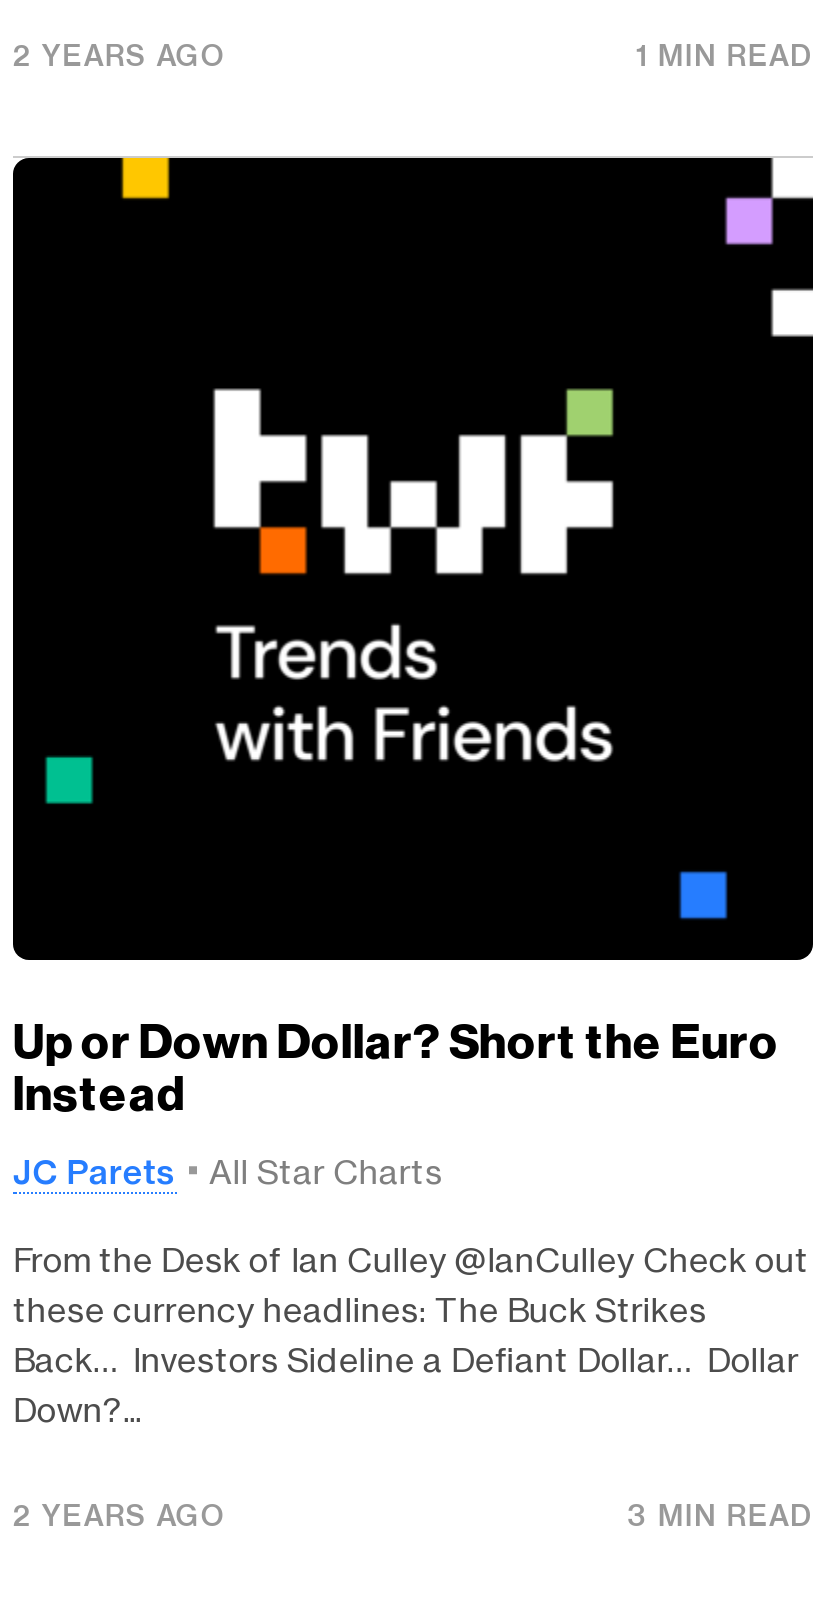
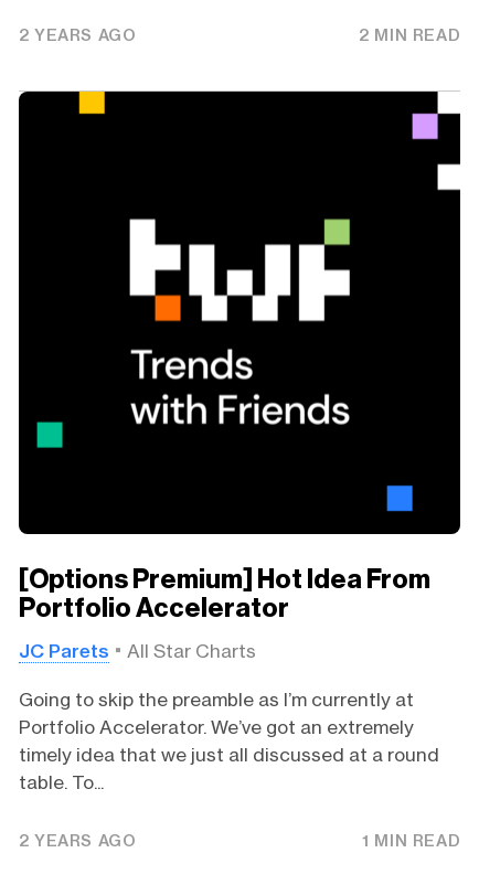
[635,39,813,75] 1 MIN READ -> [359,26,460,46] 2 MIN READ
[13,1015,779,1123] Up or Down Dollar? Short the Euro | Instead -> [19,564,430,624] [Options Premium] Hot Idea From | Portfolio Accelerator
[13,1240,809,1430] From the Desk of Ian Culley @IanCulley Check out | these currency headlines: The Buck Strikes | Back… Investors Sideline a Defiant Dollar… Dollar | Down?... -> [19,688,439,793] Going to skip the preamble as I’m currently at | Portfolio Accelerator. We’ve got an extremely | timely idea that we just all discussed at a round | table. To...
[627,1499,813,1535] 3 MIN READ -> [362,831,460,851] 1 MIN READ

